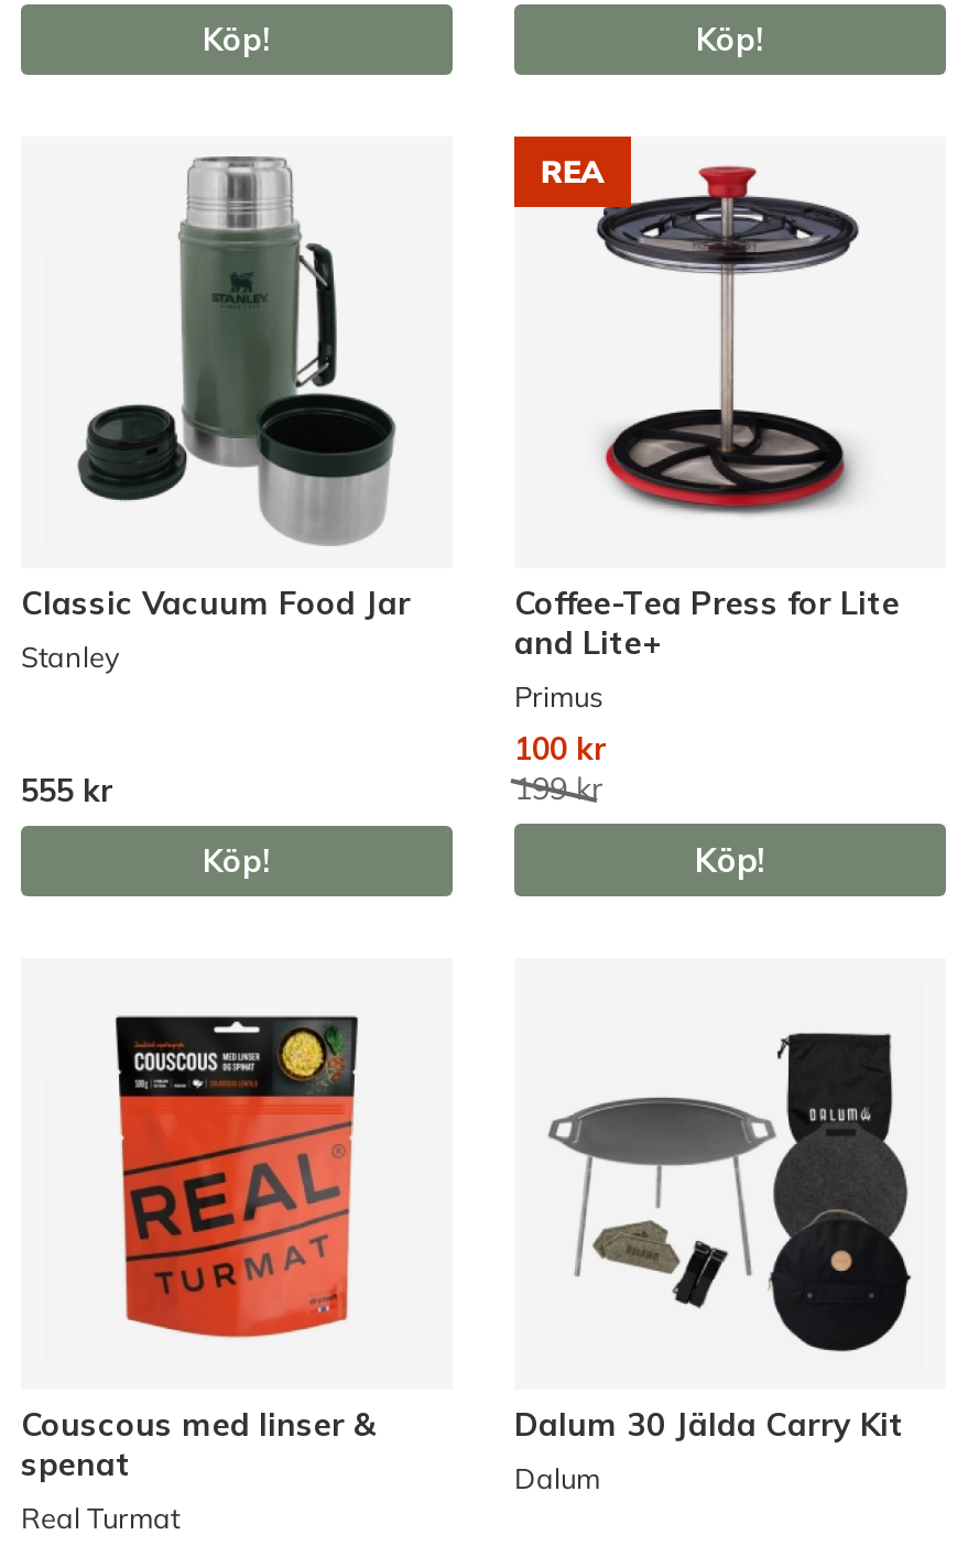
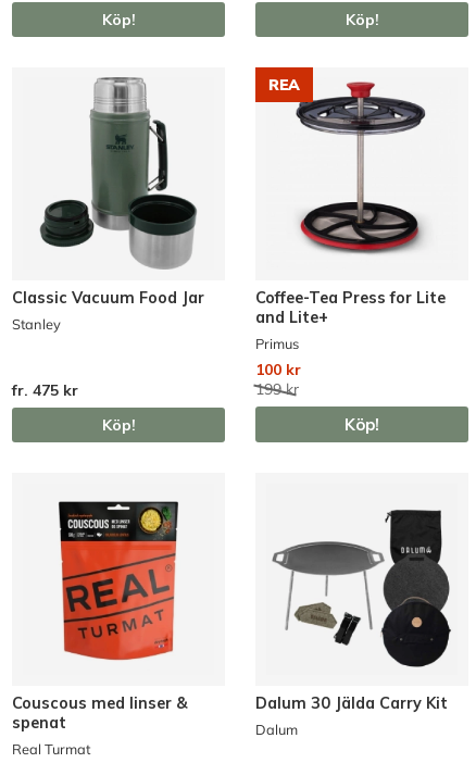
[21,770,113,810] 555 kr -> [12,380,78,400] fr. 475 kr

